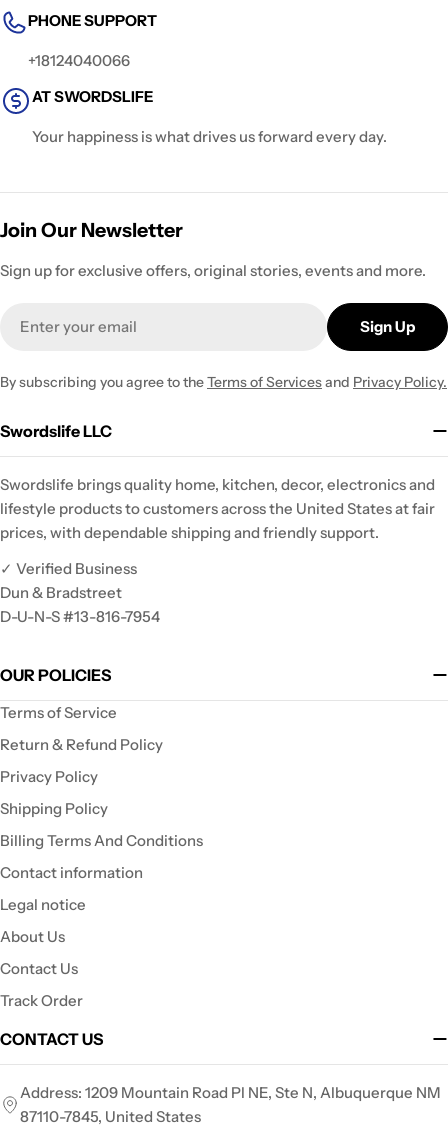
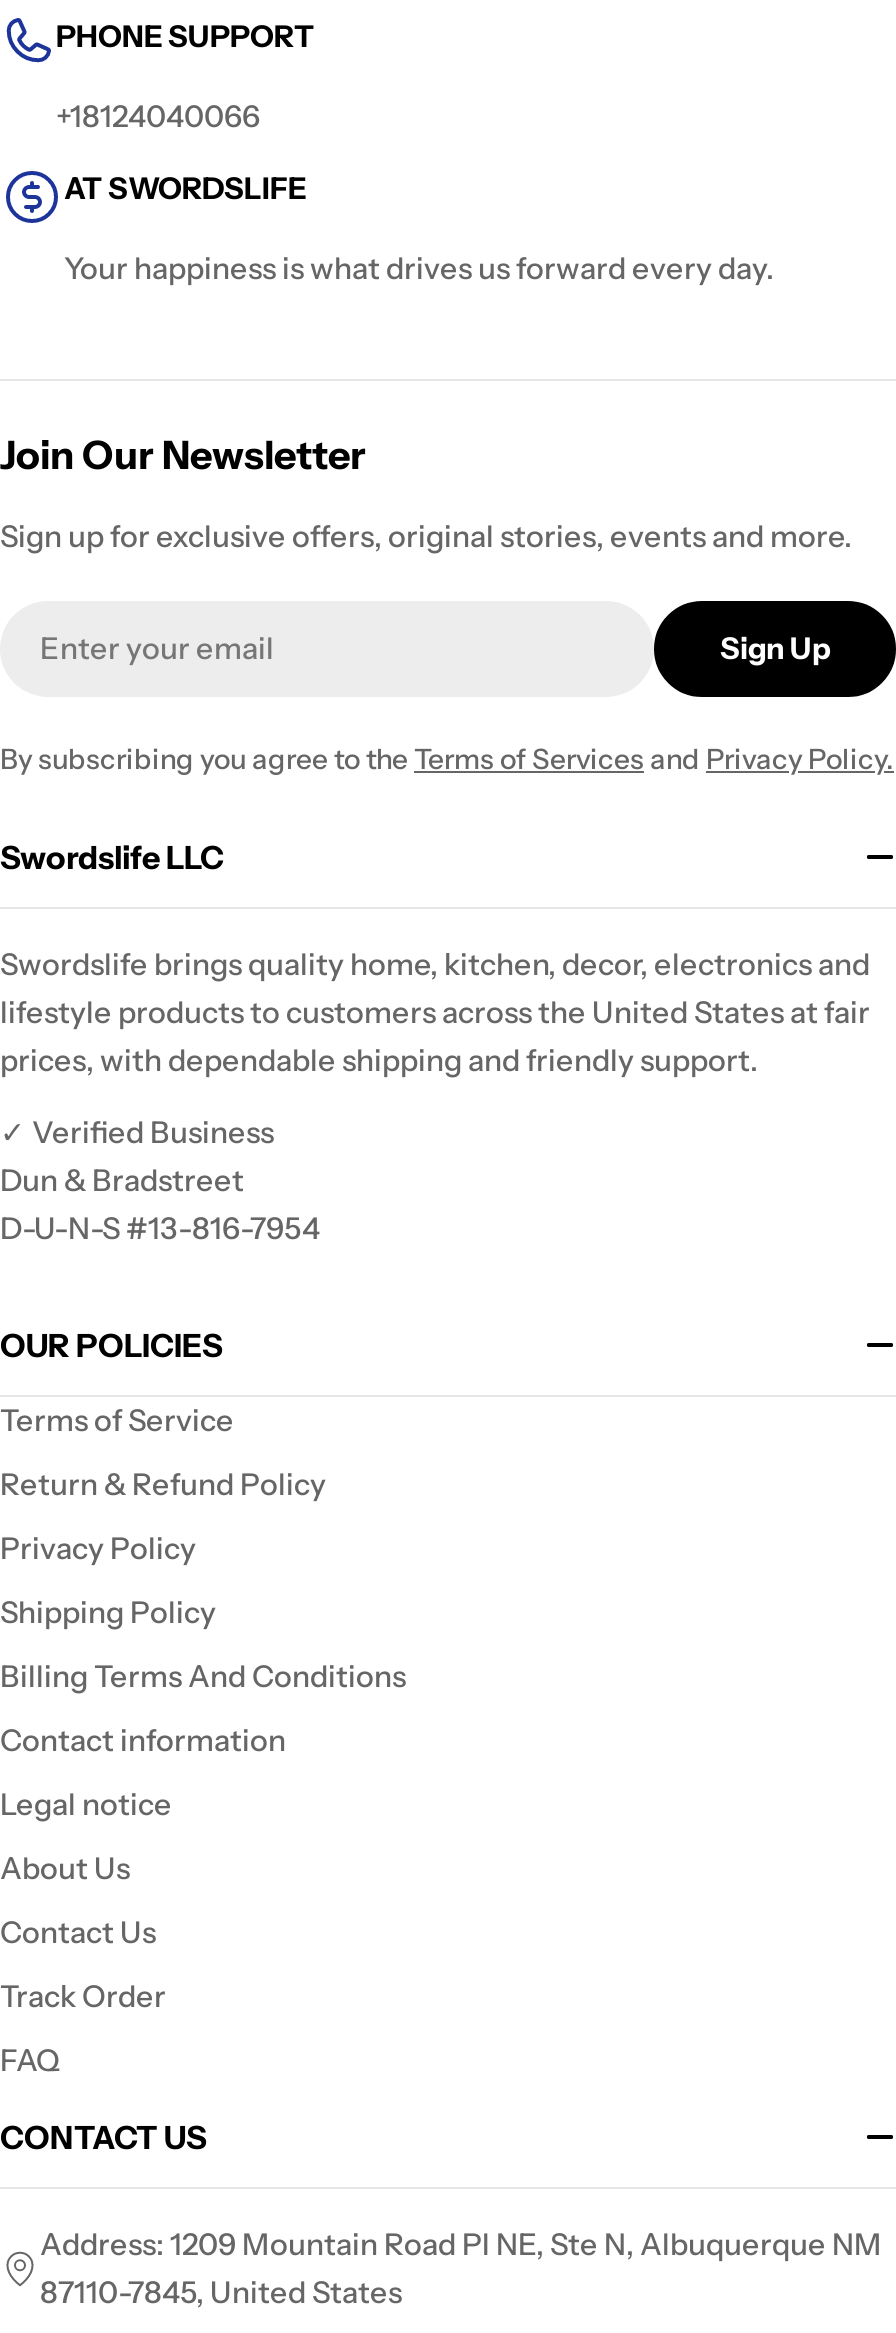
none -> [0,2041,60,2079] FAQ

